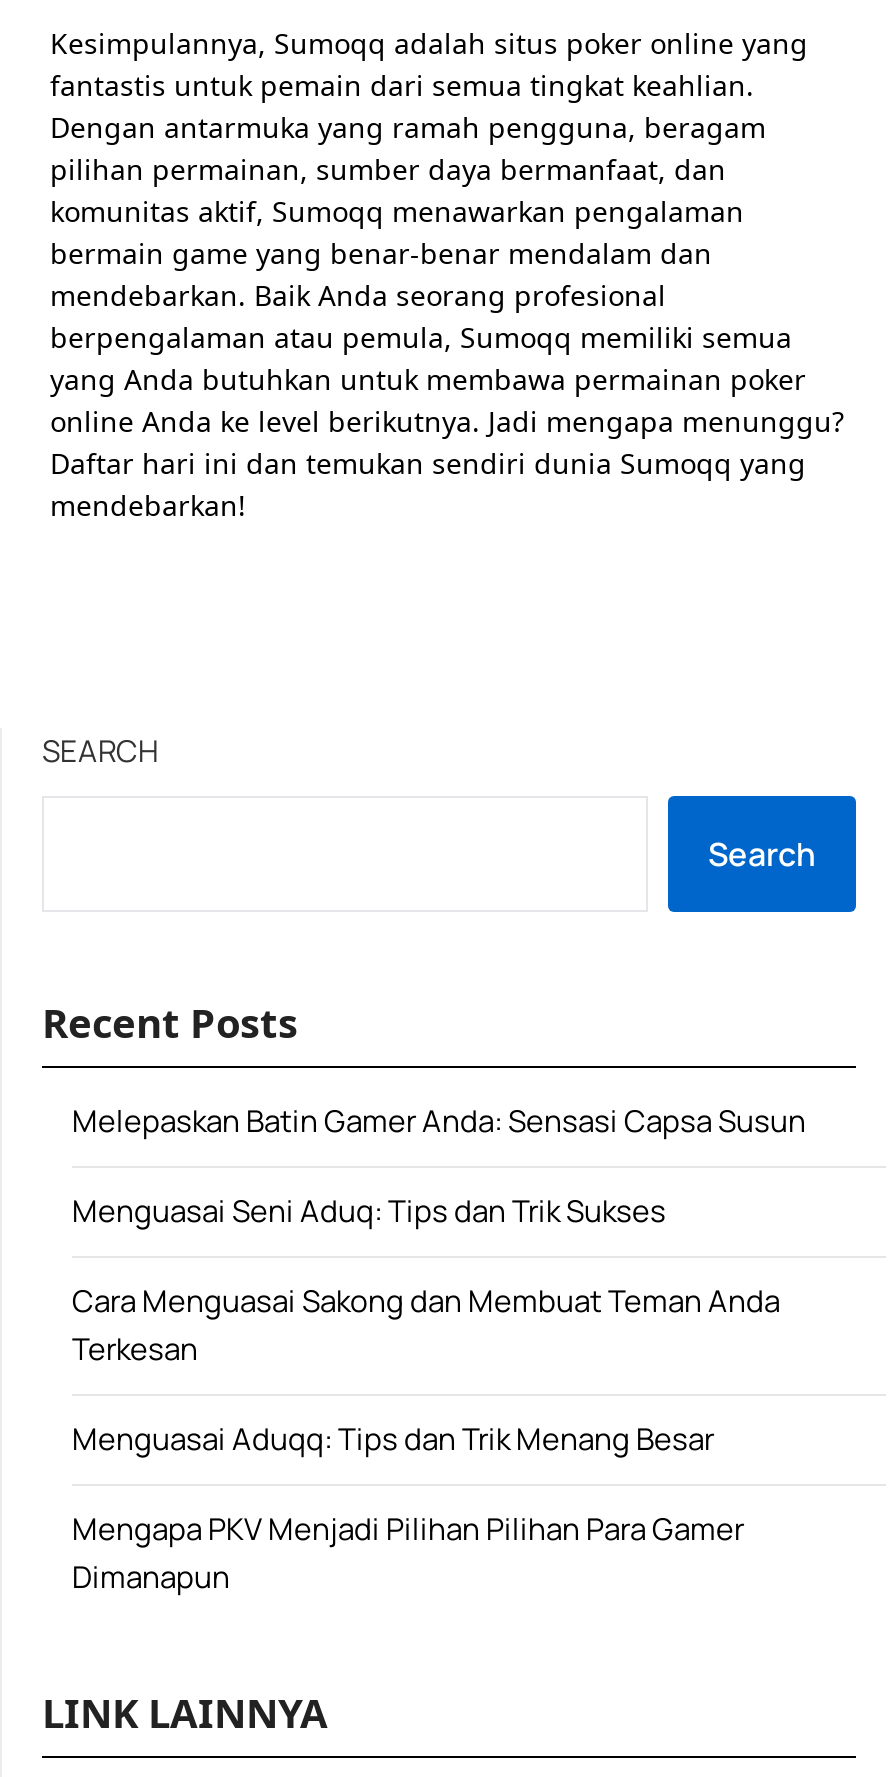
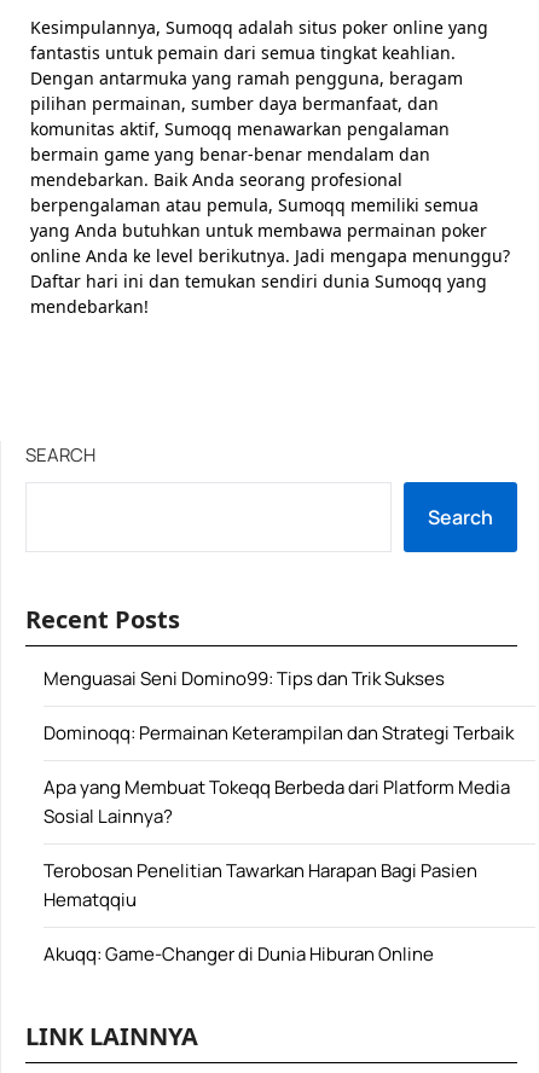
[72,1100,806,1142] Melepaskan Batin Gamer Anda: Sensasi Capsa Susun -> [44,666,445,691] Menguasai Seni Domino99: Tips dan Trik Sukses
[72,1190,666,1232] Menguasai Seni Aduq: Tips dan Trik Sukses -> [44,720,514,746] Dominoqq: Permainan Keterampilan dan Strategi Terbaik
[72,1280,780,1370] Cara Menguasai Sakong dan Membuat Teman Anda | Terkesan -> [44,775,510,829] Apa yang Membuat Tokeqq Berbeda dari Platform Media | Sosial Lainnya?
[72,1418,714,1460] Menguasai Aduqq: Tips dan Trik Menang Besar -> [44,858,477,912] Terobosan Penelitian Tawarkan Harapan Bagi Pasien | Hematqqiu
[72,1508,744,1598] Mengapa PKV Menjadi Pilihan Pilihan Para Gamer | Dimanapun -> [44,941,434,967] Akuqq: Game-Changer di Dunia Hiburan Online

